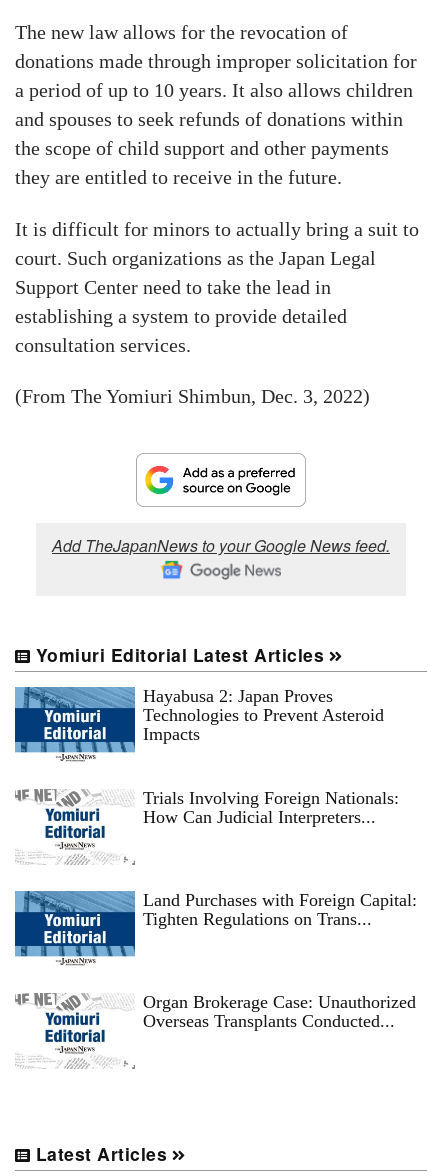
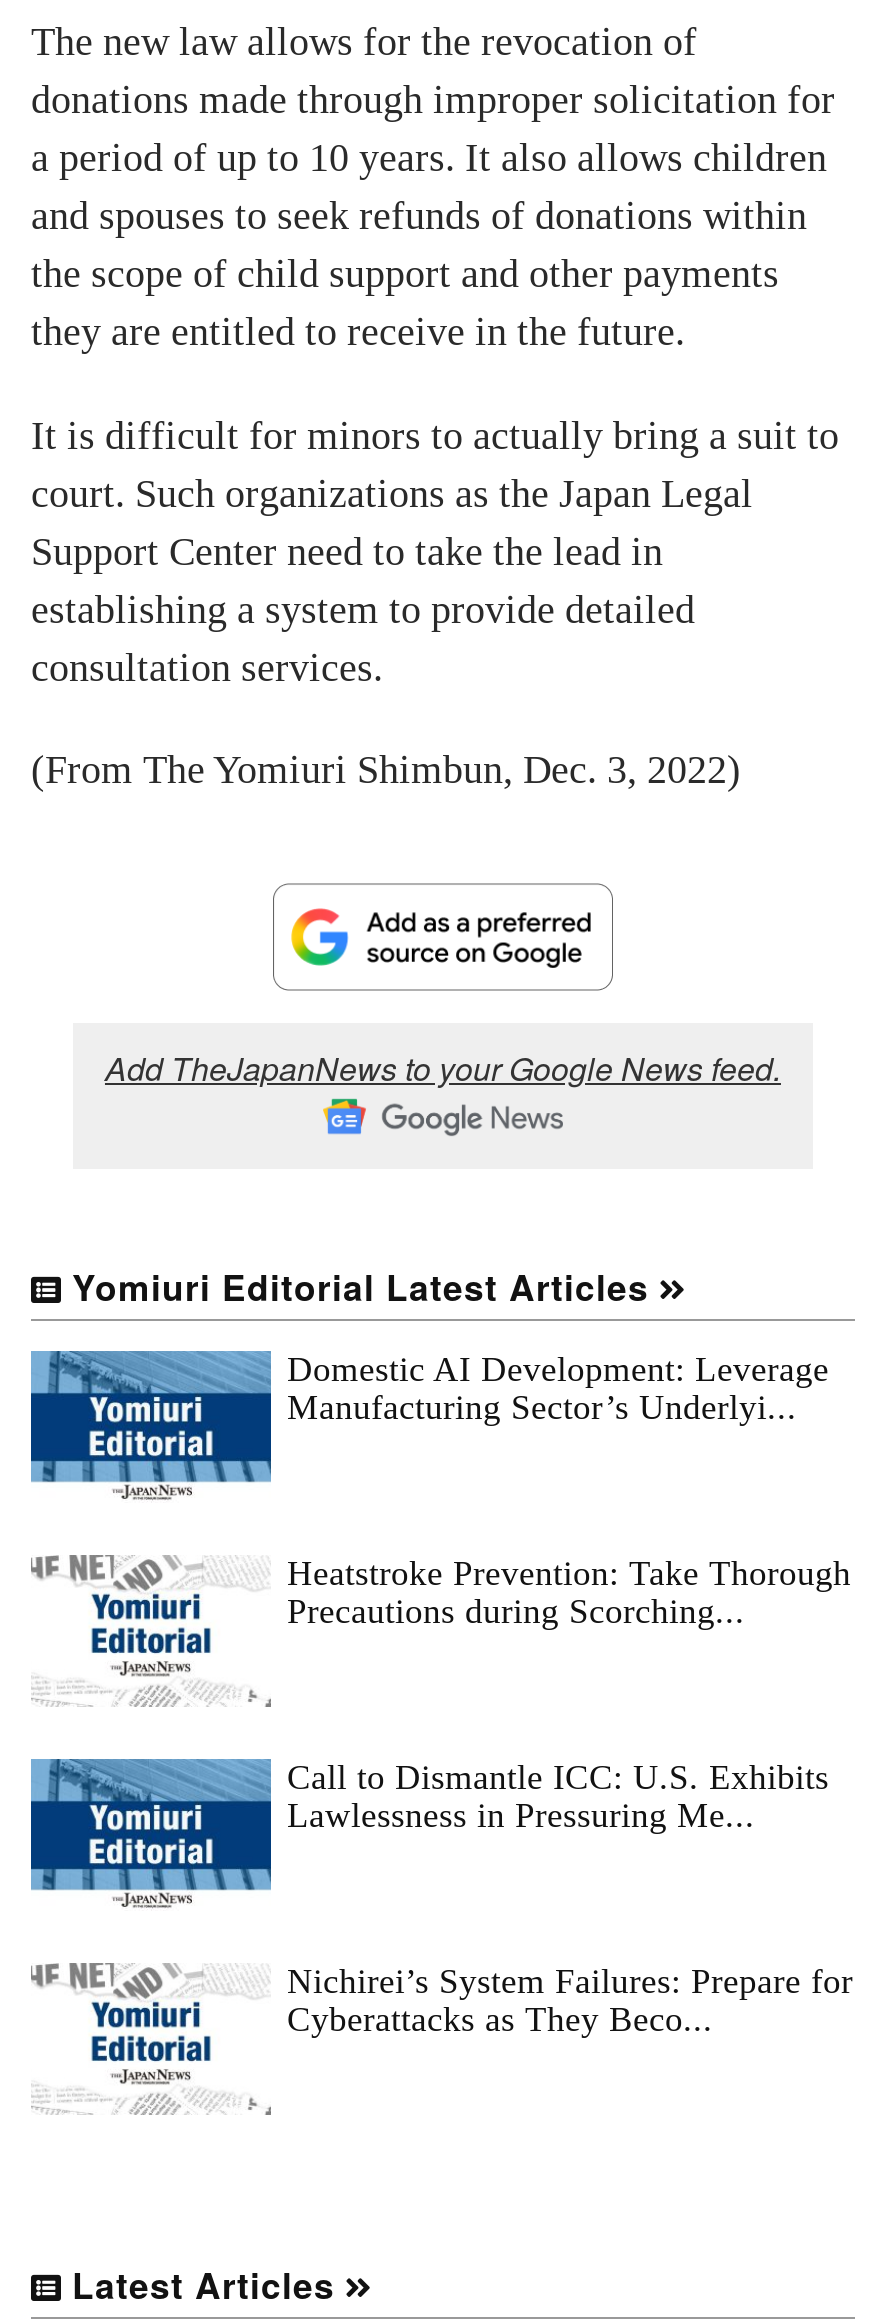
[143,686,384,744] Hayabusa 2: Japan Proves | Technologies to Prevent Asteroid | Impacts -> [287,1349,829,1427] Domestic AI Development: Leverage | Manufacturing Sector’s Underlyi...
[143,788,399,827] Trials Involving Foreign Nationals: | How Can Judicial Interpreters... -> [287,1553,851,1631] Heatstroke Prevention: Take Thorough | Precautions during Scorching...
[143,890,417,929] Land Purchases with Foreign Capital: | Tighten Regulations on Trans... -> [287,1757,829,1835] Call to Dismantle ICC: U.S. Exhibits | Lawlessness in Pressuring Me...
[143,992,416,1031] Organ Brokerage Case: Unauthorized | Overseas Transplants Conducted... -> [287,1961,853,2039] Nichirei’s System Failures: Prepare for | Cyberattacks as They Beco...

